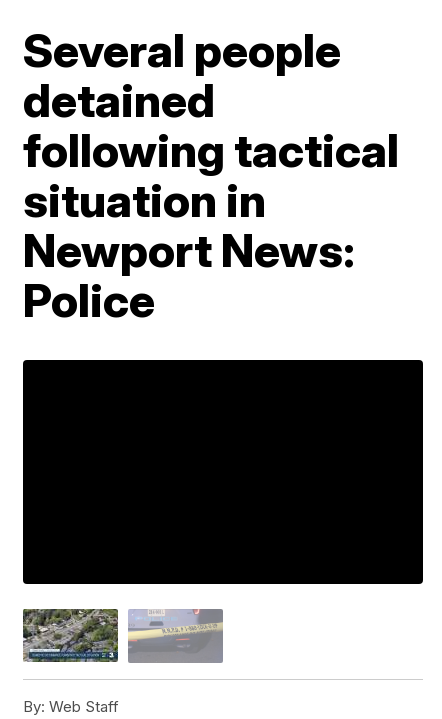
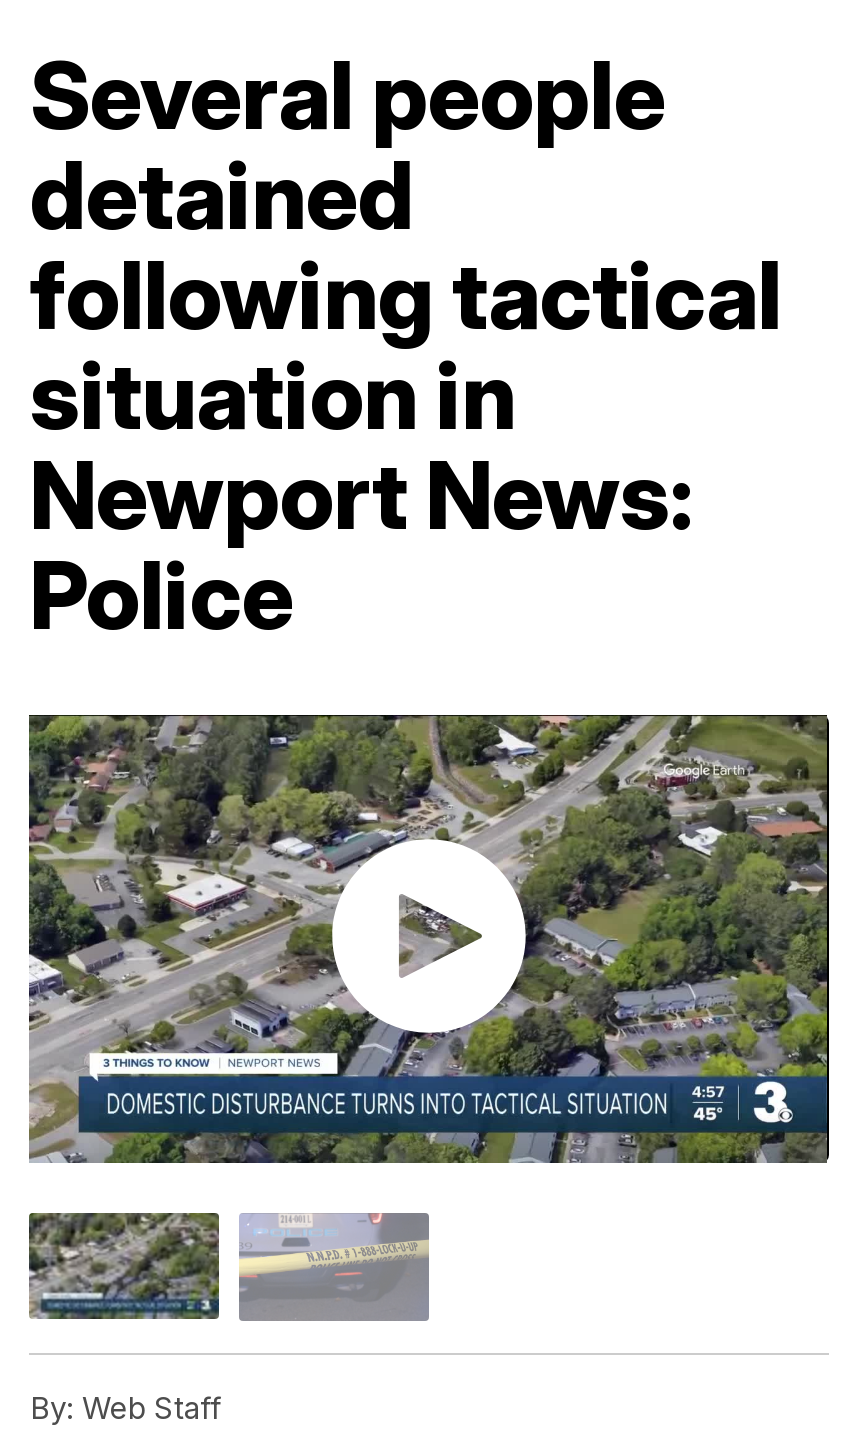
none -> [27,713,829,1165] [image]

